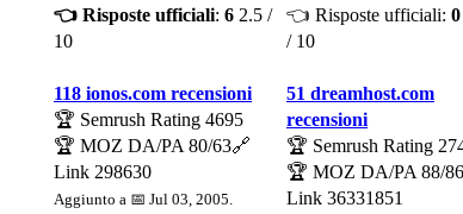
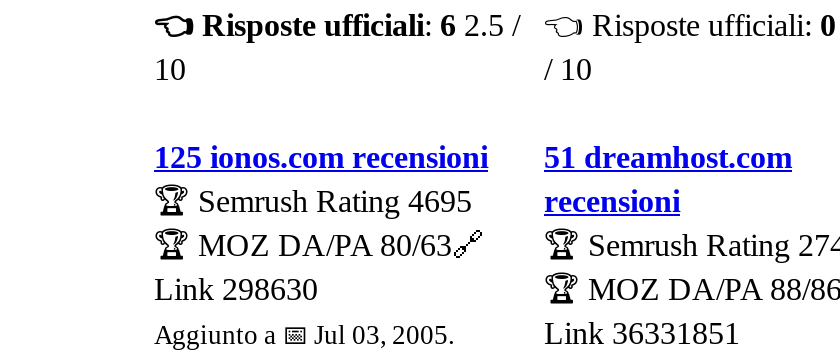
[54,83,252,103] 118 ionos.com recensioni -> [154,139,488,173] 125 ionos.com recensioni

